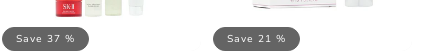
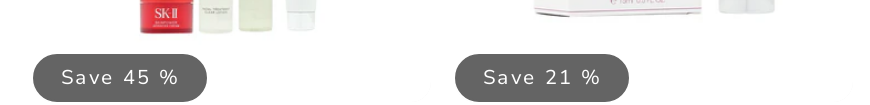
[16,32,75,46] Save 37 % -> [61,64,179,92] Save 45 %

